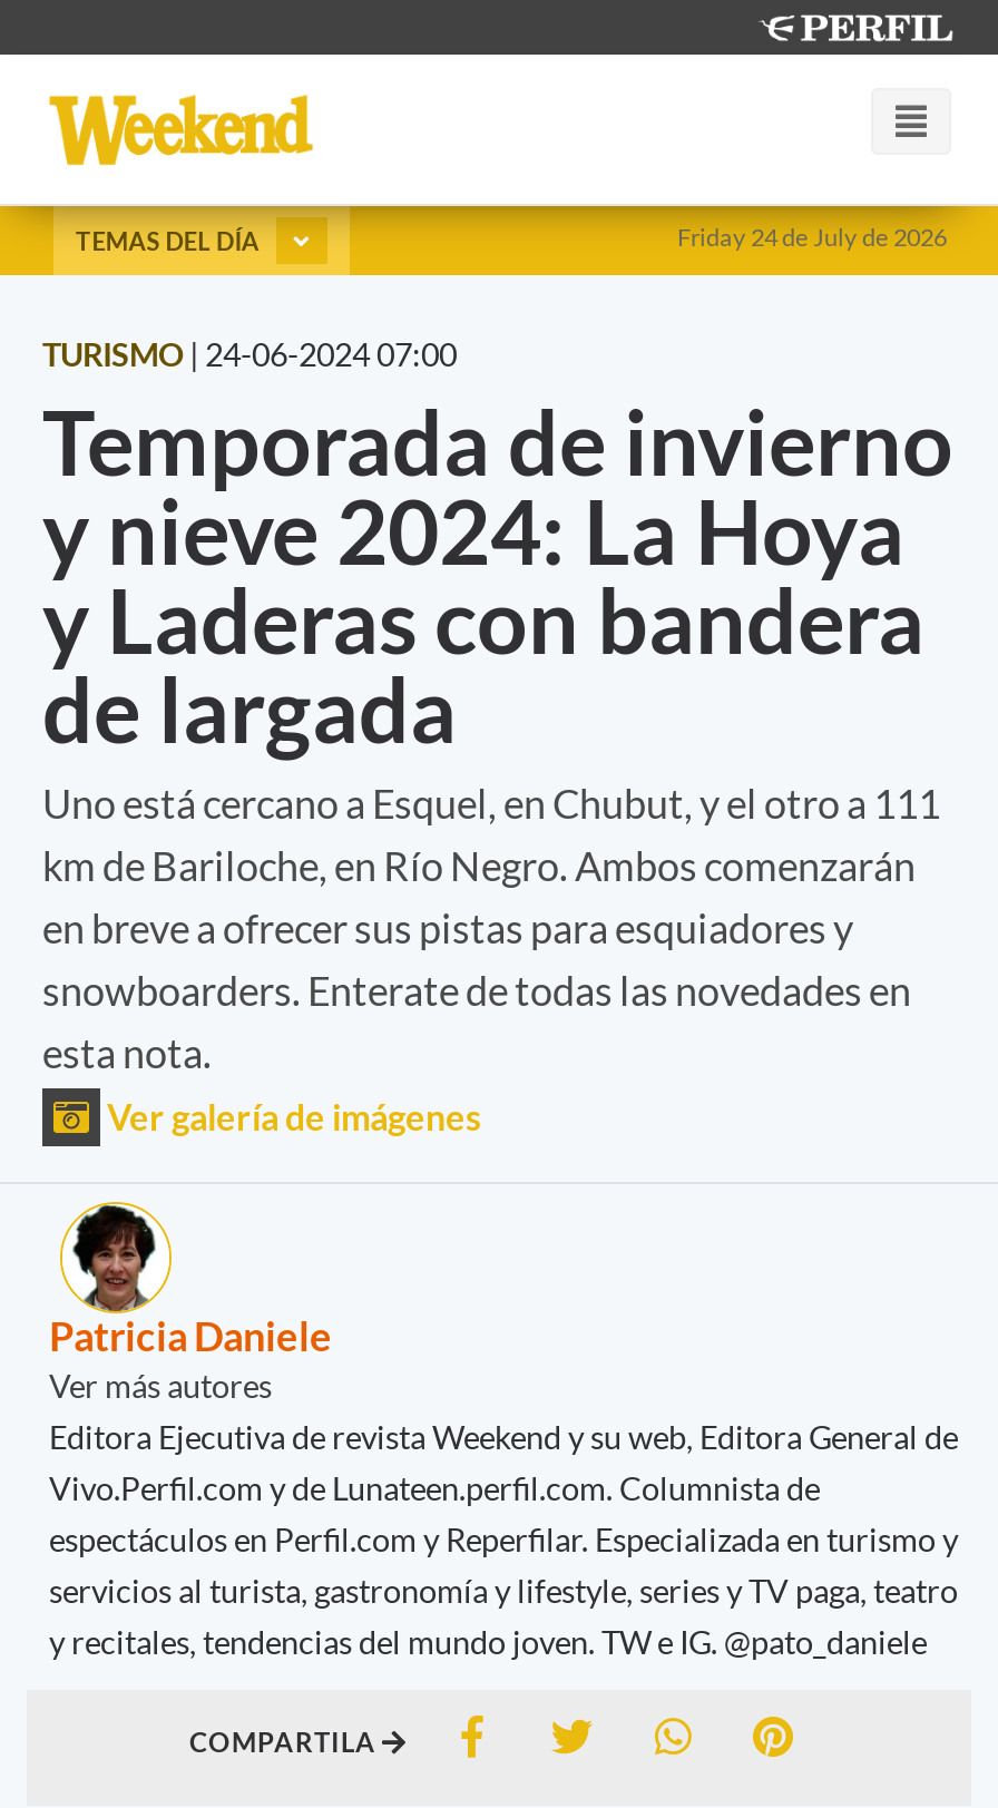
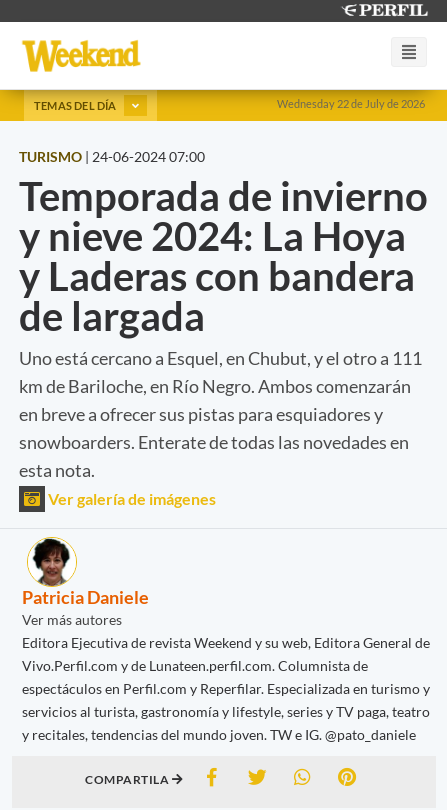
[677,222,947,251] Friday 24 de July de 2026 -> [277,97,425,110] Wednesday 22 de July de 2026

